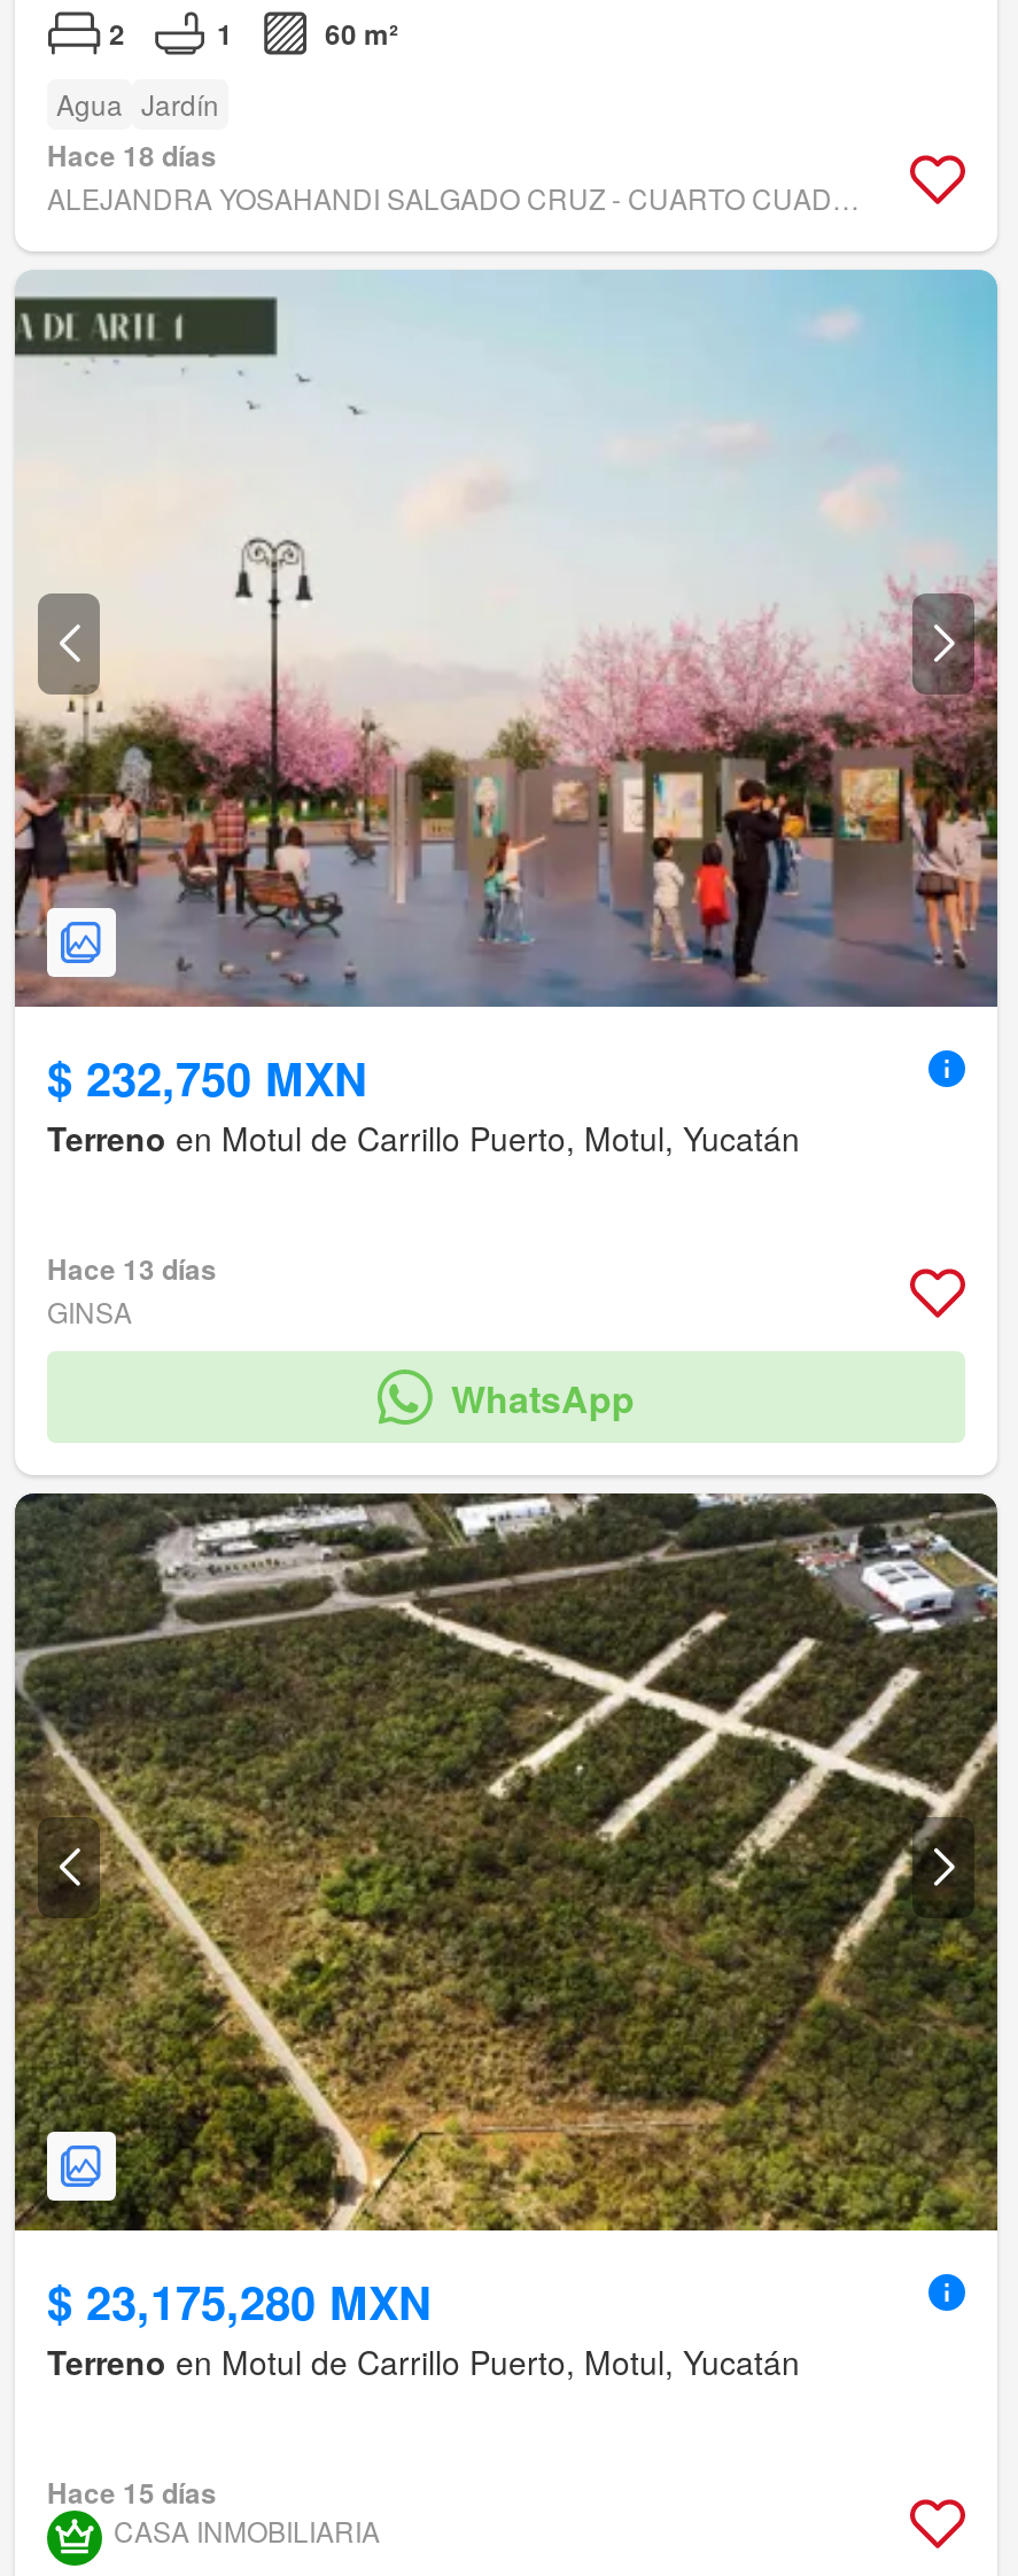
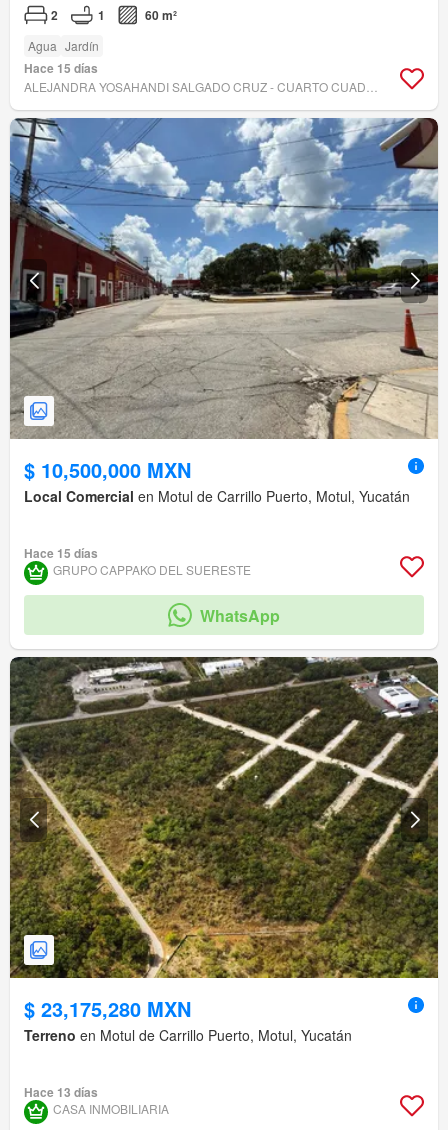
[47,135,217,177] Hace 18 días -> [24,59,98,77] Hace 15 días
[13,267,1000,1161] [image] | $ 232,750 MXN | Terreno en Motul de Carrillo Puerto, Motul, Yucatán -> [9,117,439,506] [image] | $ 10,500,000 MXN | Local Comercial en Motul de Carrillo Puerto, Motul, Yucatán
[47,1249,217,1331] Hace 13 días | GINSA -> [24,544,251,578] Hace 15 días | GRUPO CAPPAKO DEL SUERESTE
[47,2472,217,2514] Hace 15 días -> [24,1083,98,1101] Hace 13 días

